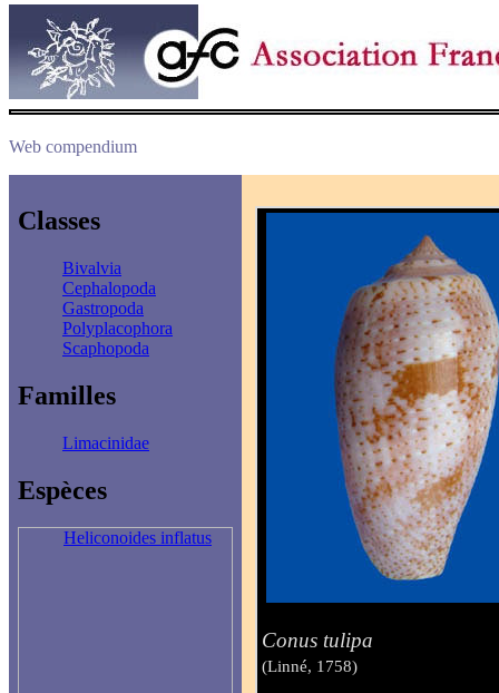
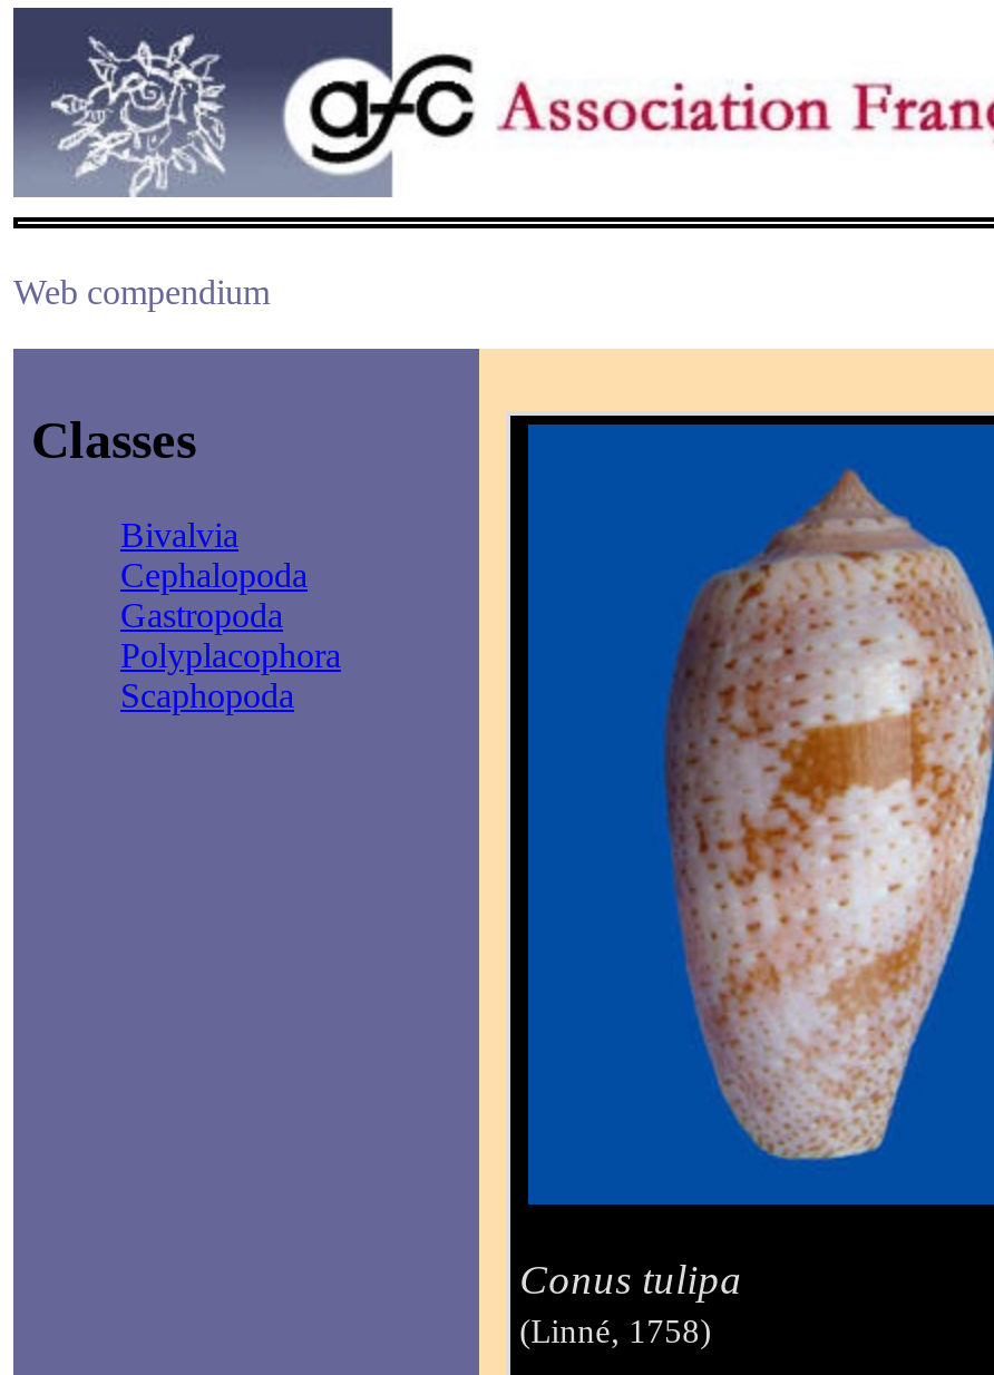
[18,381,212,547] Familles | Limacinidae | Espèces | Heliconoides inflatus -> none

